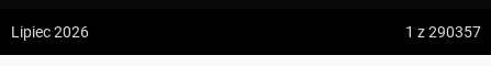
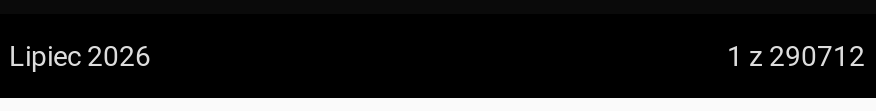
[405,23,481,41] 1 z 290357 -> [727,40,865,72] 1 z 290712

